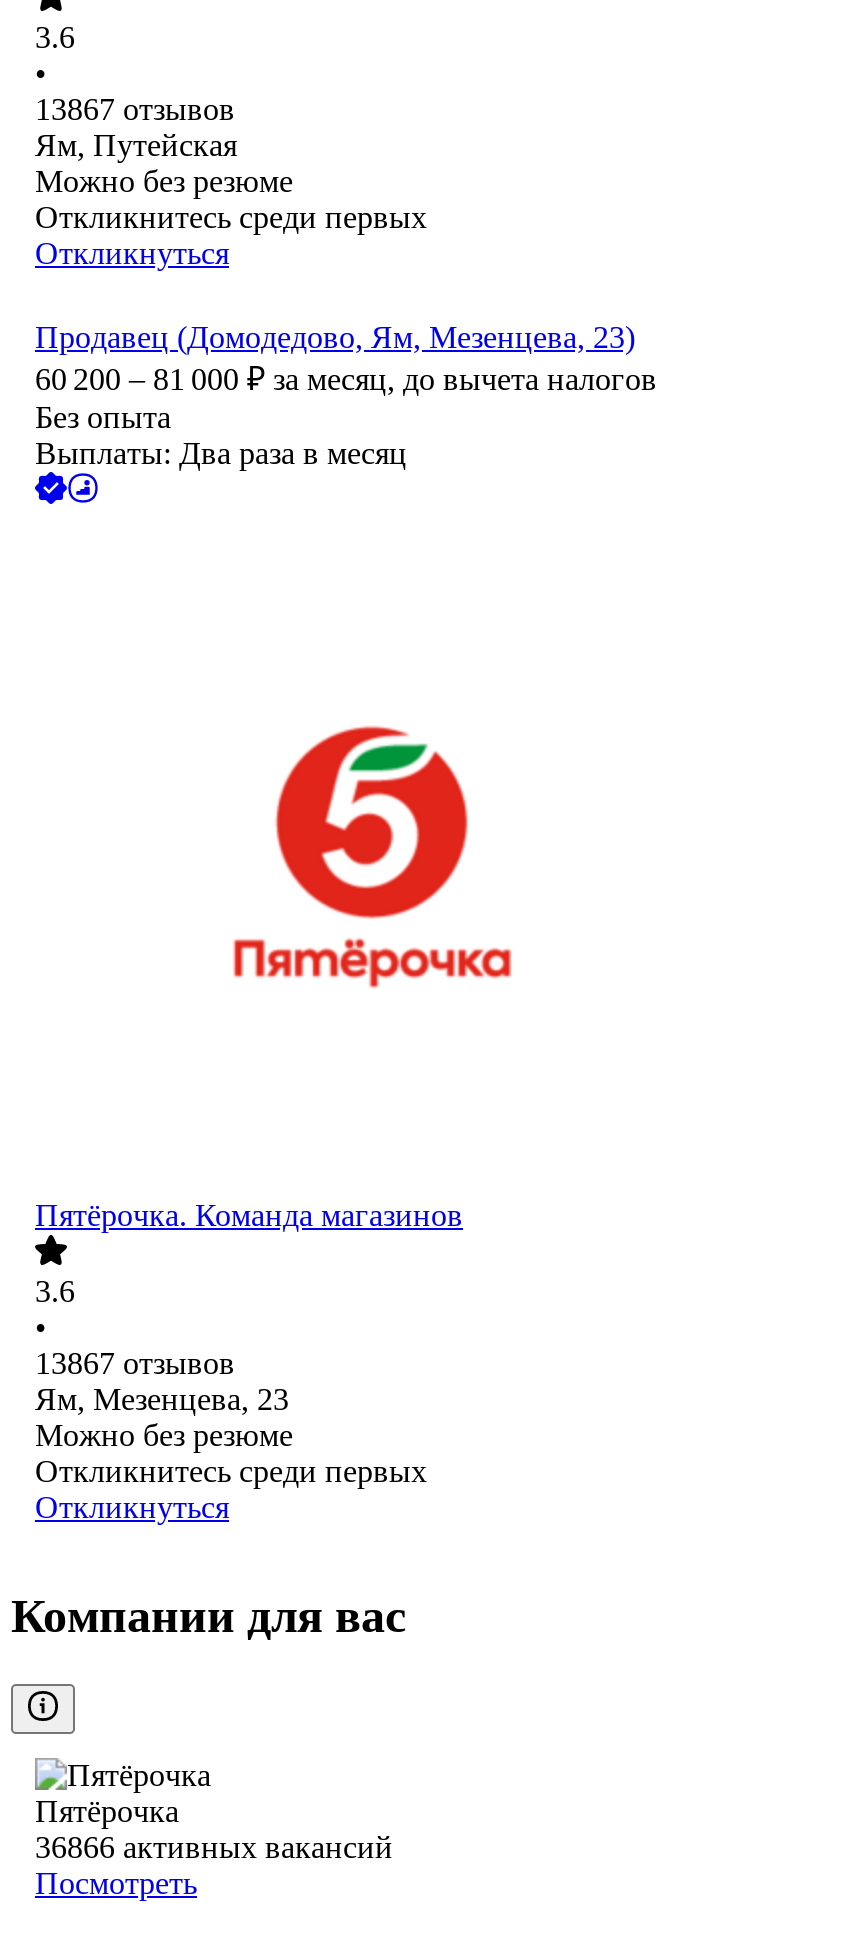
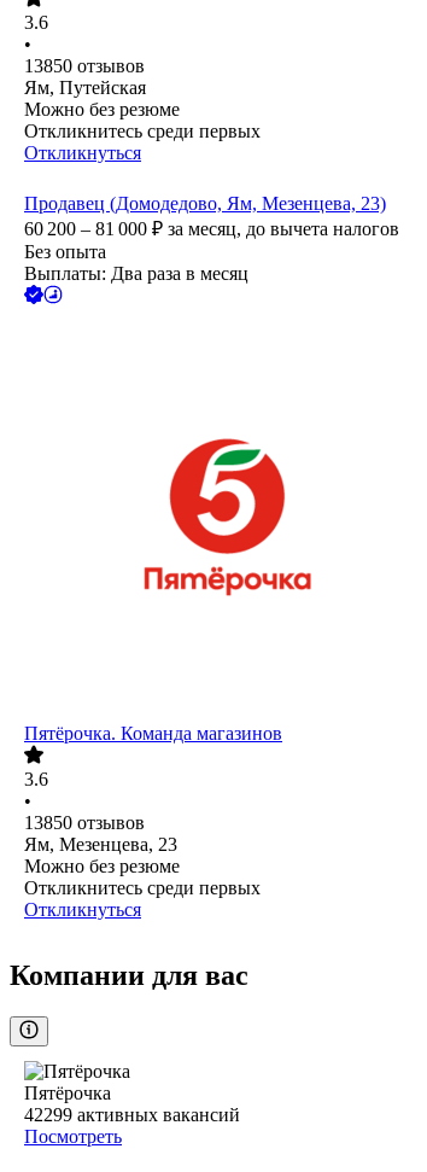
[35,93,235,127] 13867 отзывов -> [24,56,145,77] 13850 отзывов
[35,1347,235,1381] 13867 отзывов -> [24,813,145,833] 13850 отзывов
[35,1831,393,1865] 36866 активных вакансий -> [24,1105,240,1125] 42299 активных вакансий

